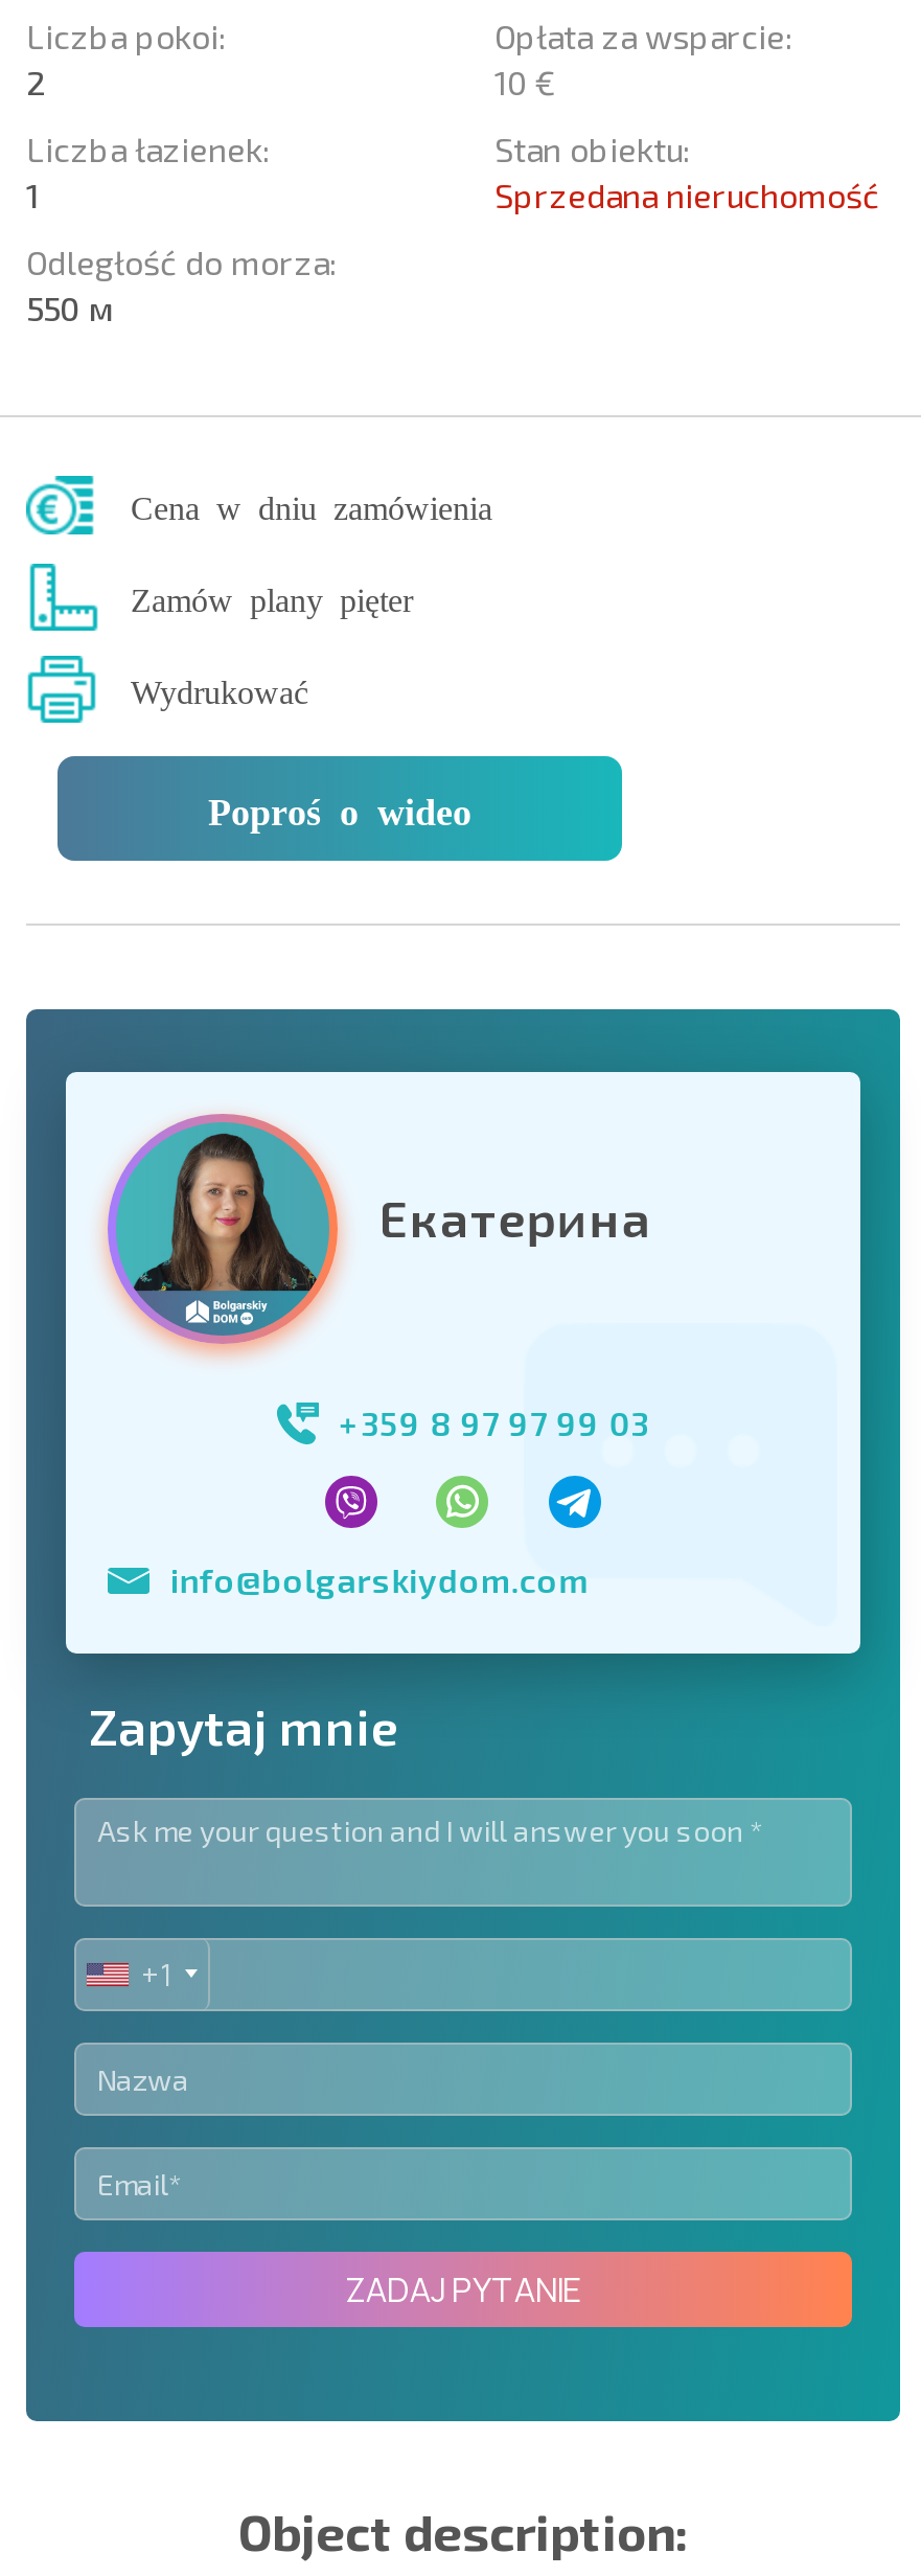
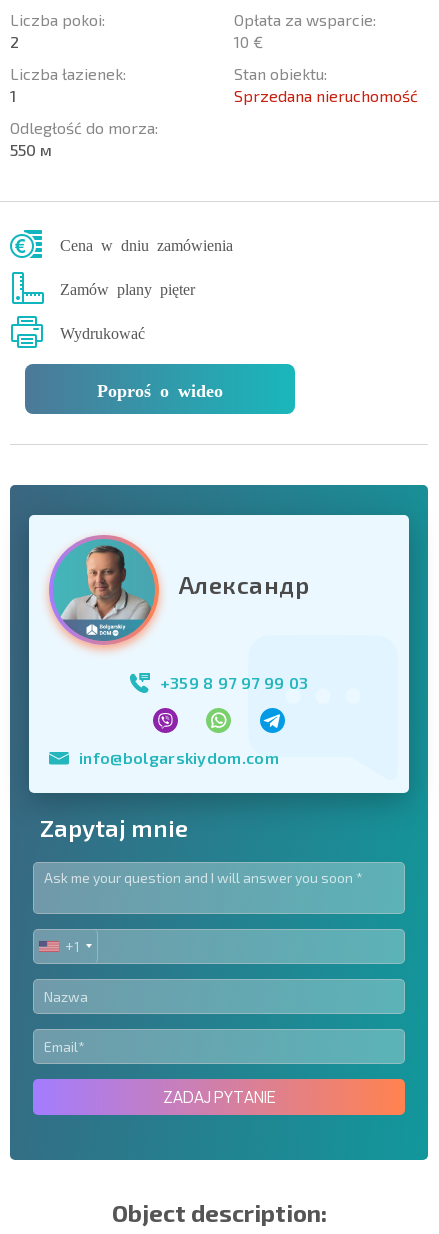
[133,1133,652,1294] [image] | Екатерина -> [61,545,309,621] [image] | Александр

